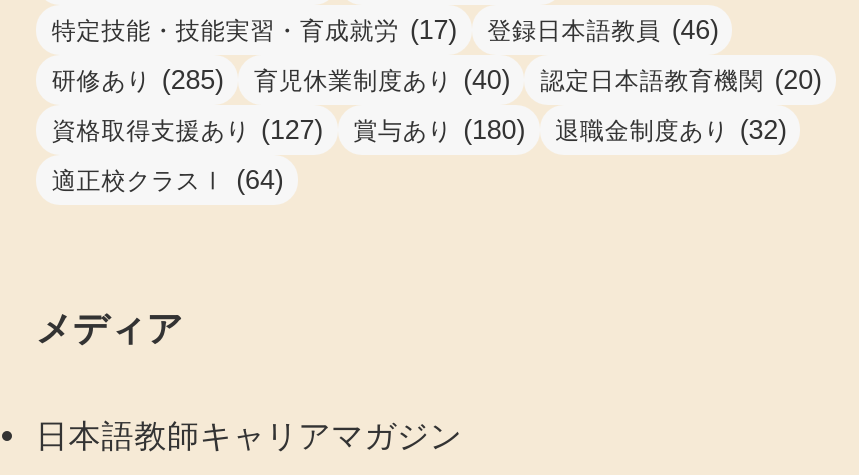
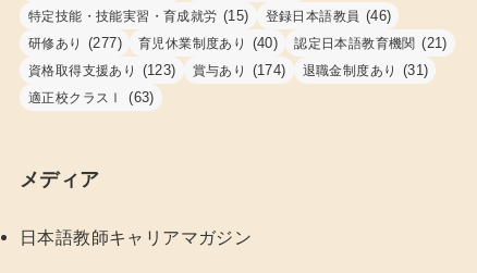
[52,15,457,45] 特定技能・技能実習・育成就労(17) -> [28,8,249,24] 特定技能・技能実習・育成就労(15)
[52,65,224,95] 研修あり(285) -> [28,35,122,52] 研修あり(277)
[540,65,822,95] 認定日本語教育機関(20) -> [294,35,447,52] 認定日本語教育機関(21)
[52,115,323,145] 資格取得支援あり(127) -> [28,62,176,79] 資格取得支援あり(123)
[353,115,525,145] 賞与あり(180) -> [192,62,286,79] 賞与あり(174)
[555,115,787,145] 退職金制度あり(32) -> [302,62,429,79] 退職金制度あり(31)
[52,165,284,195] 適正校クラスⅠ (64) -> [28,90,154,106] 適正校クラスⅠ (63)

